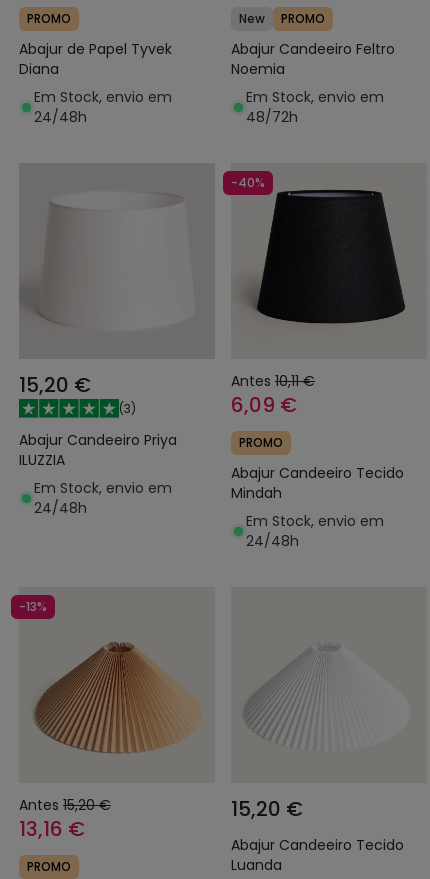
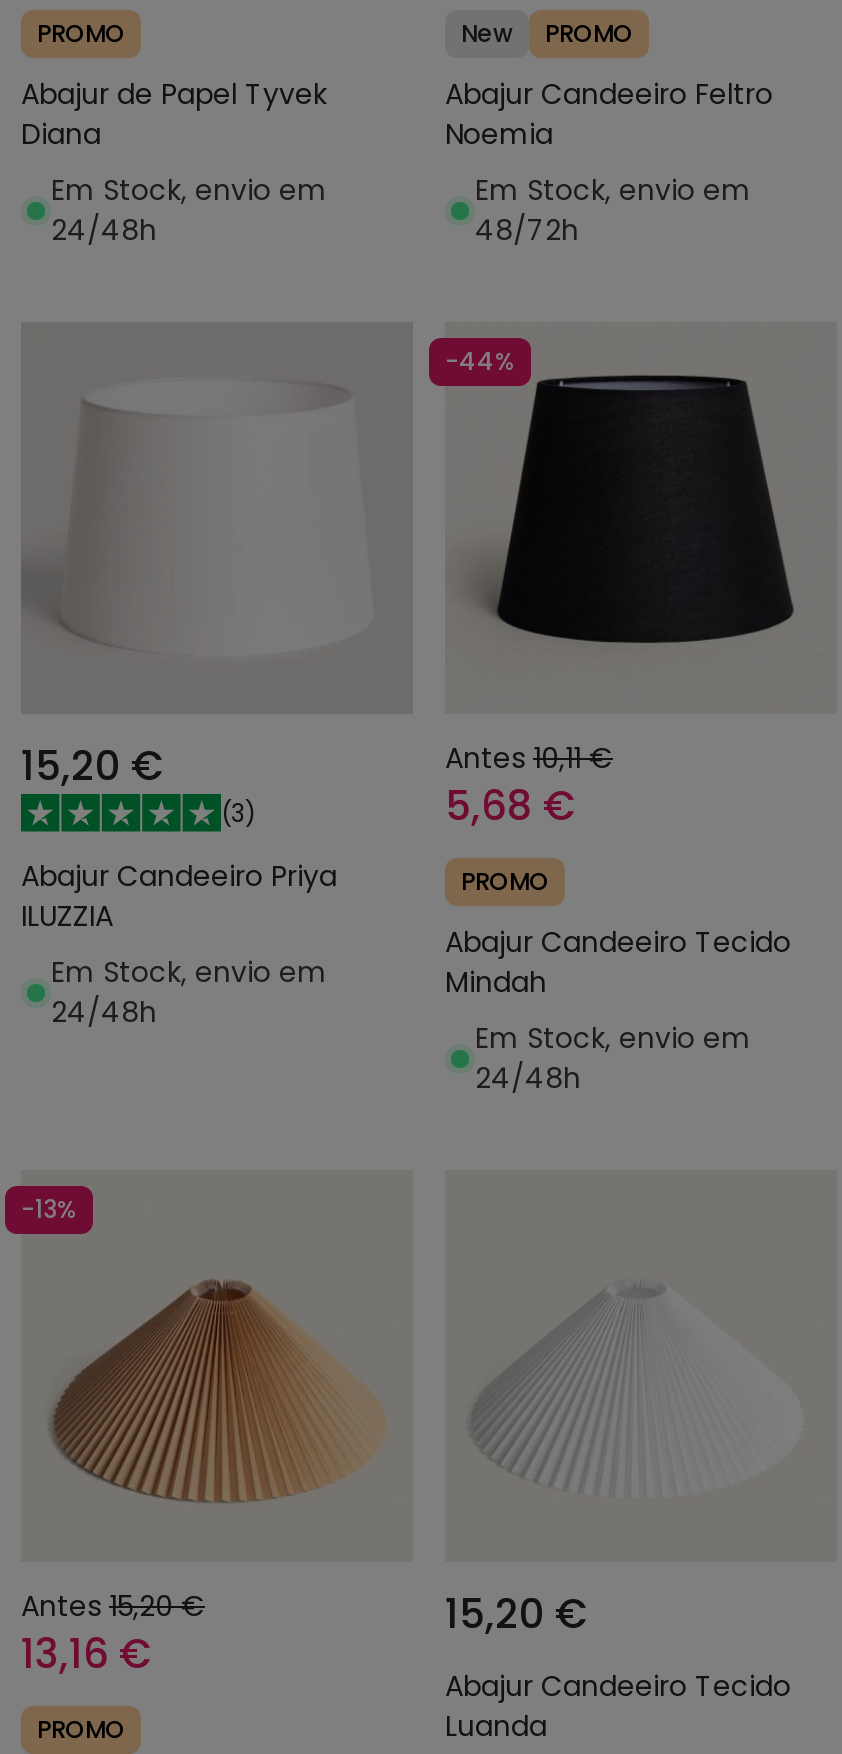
[231,174,265,191] -40% -> [445,344,515,378] -44%
[231,391,297,419] 6,09 € -> [445,778,577,834] 5,68 €

